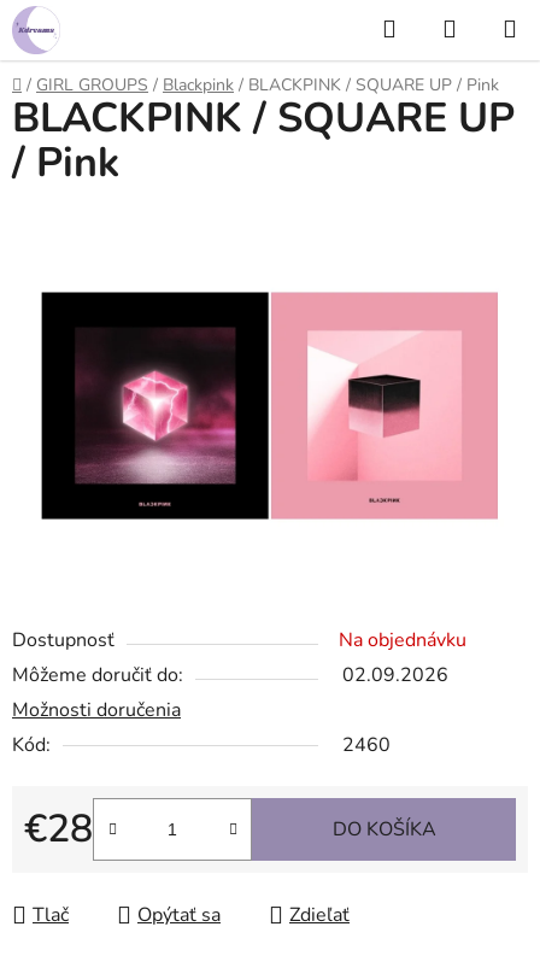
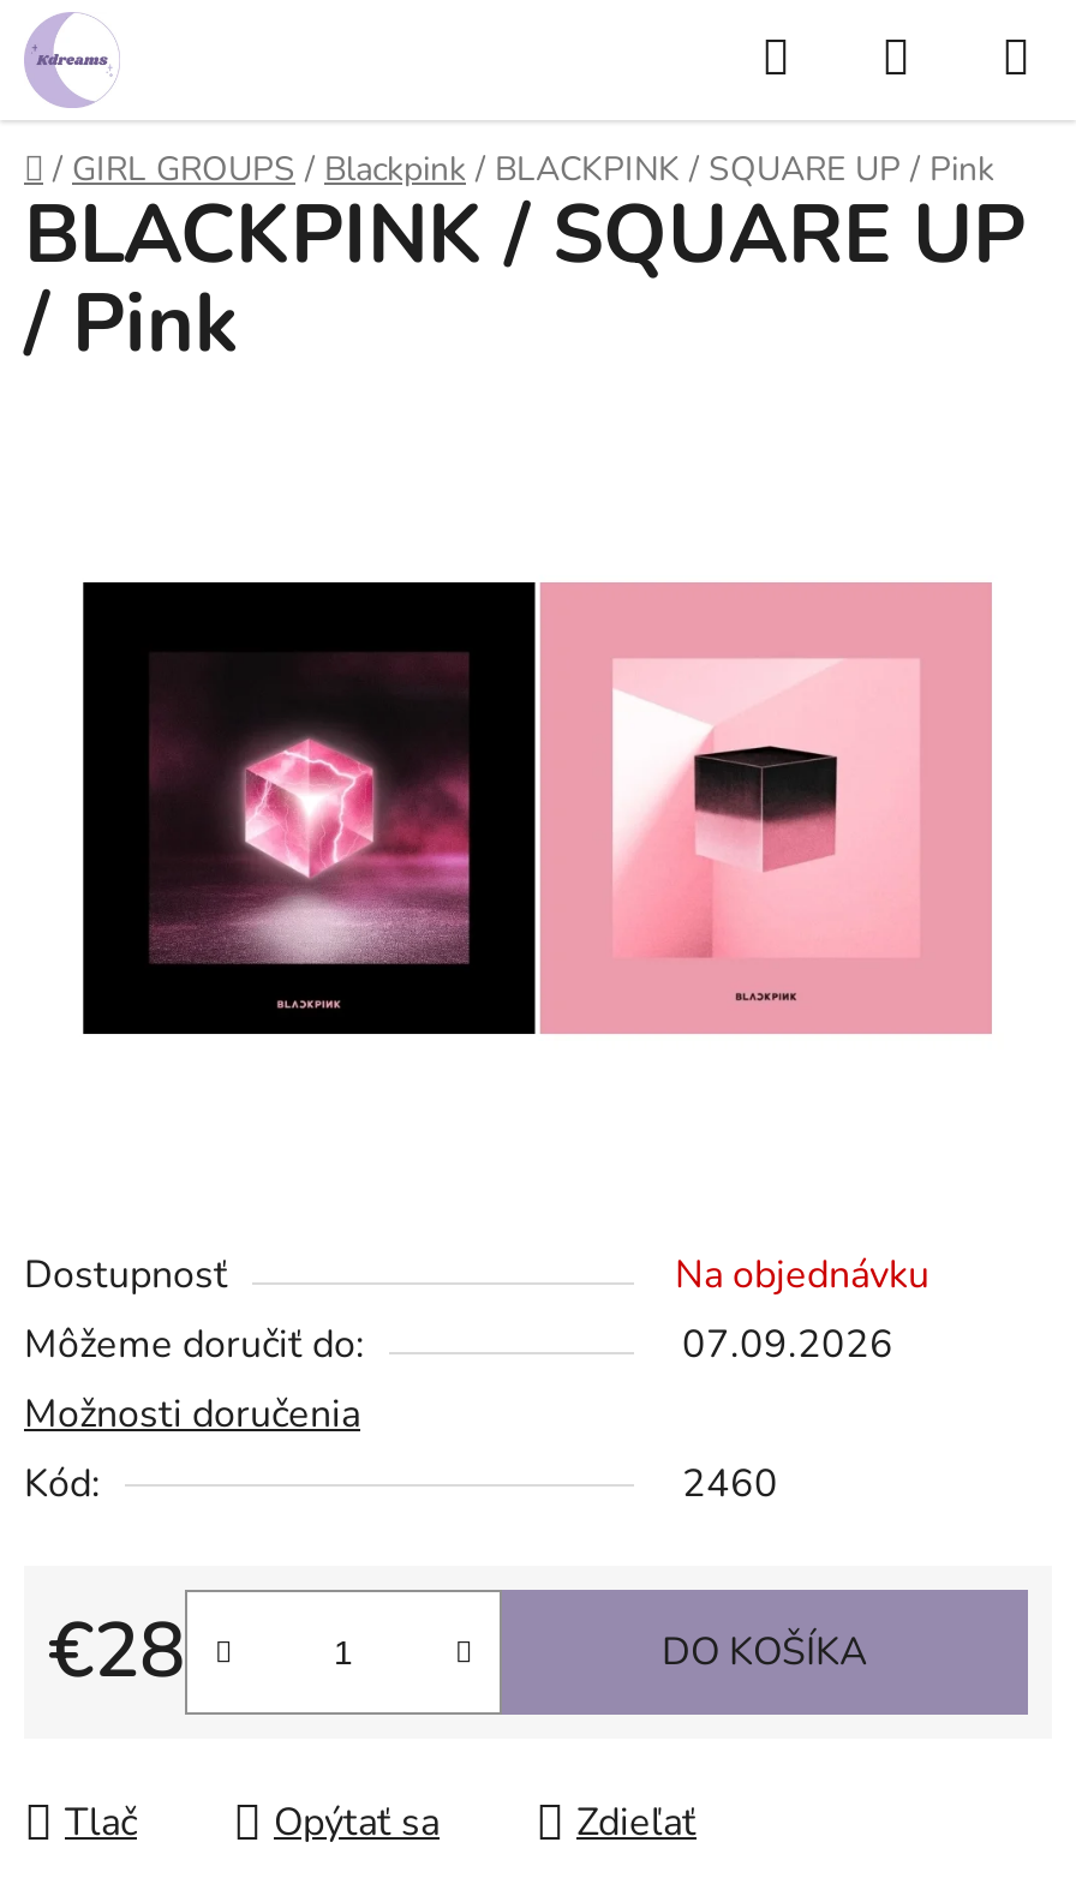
[342,662,448,688] 02.09.2026 -> [682,1319,893,1372] 07.09.2026

